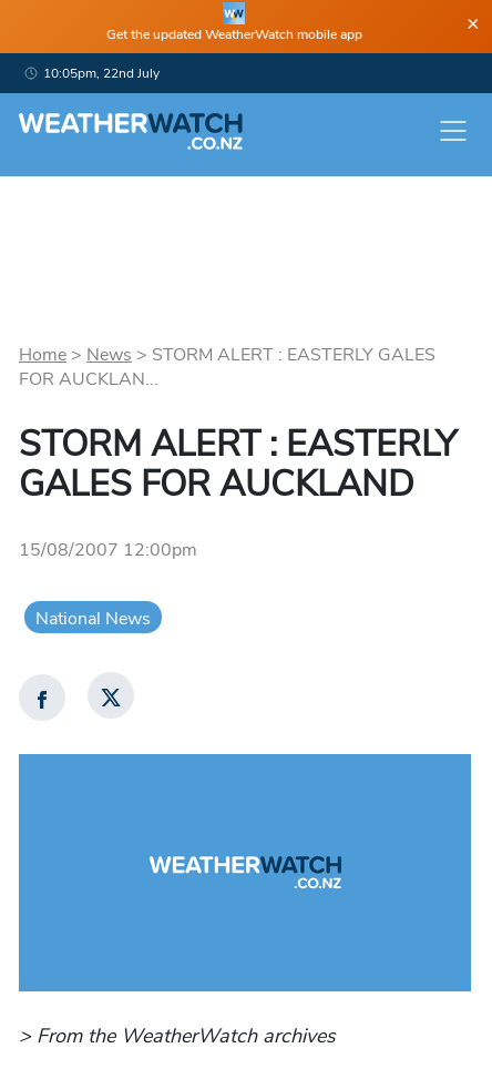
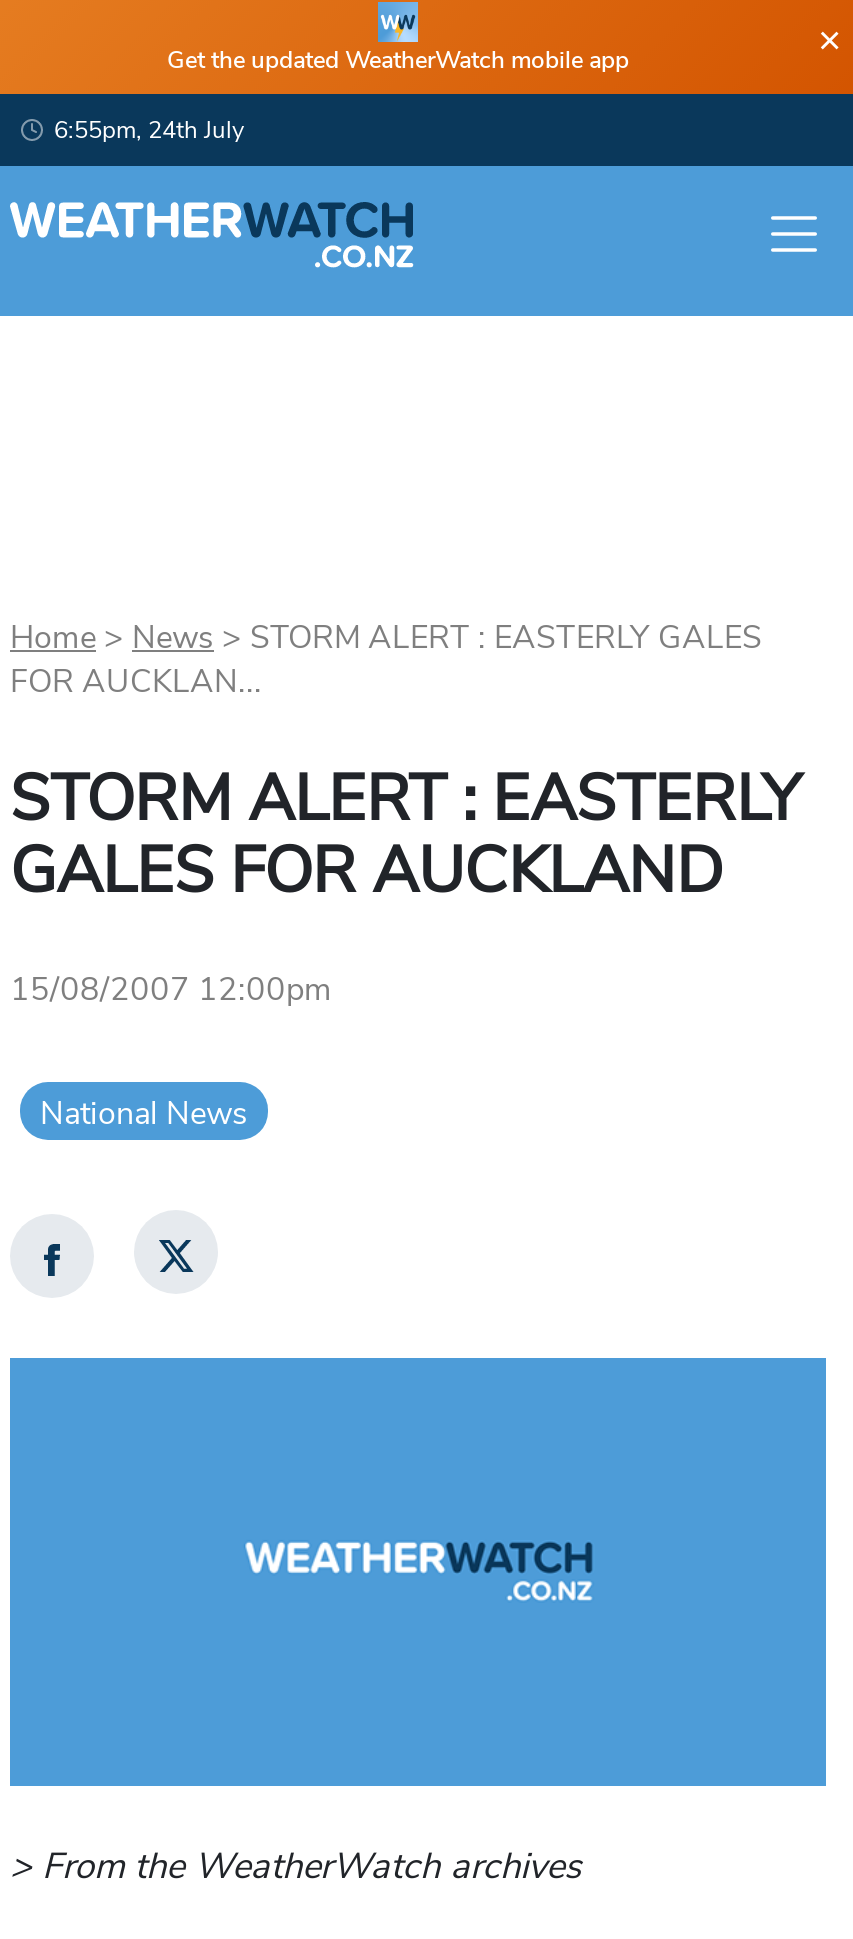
[43,64,160,82] 10:05pm, 22nd July -> [54,114,244,146] 6:55pm, 24th July

